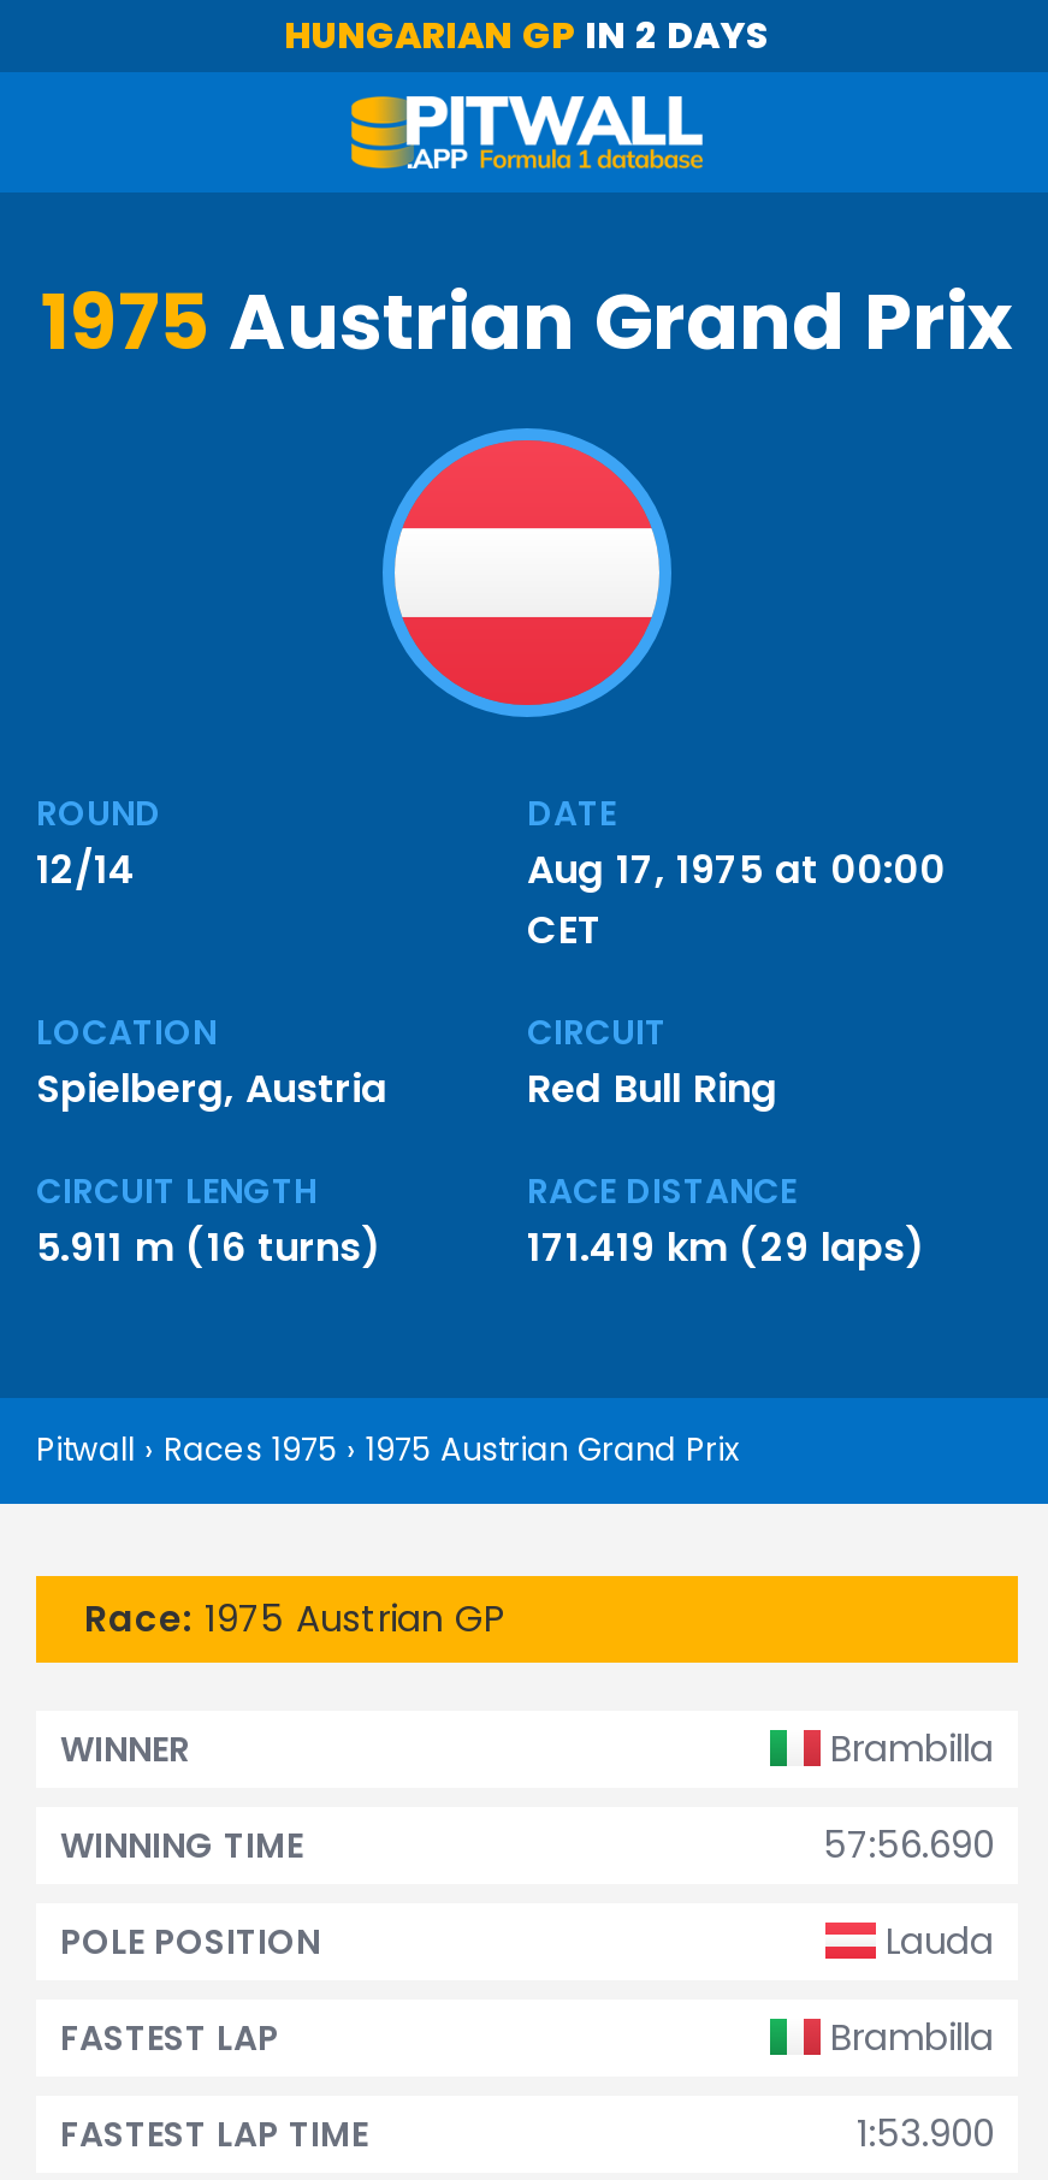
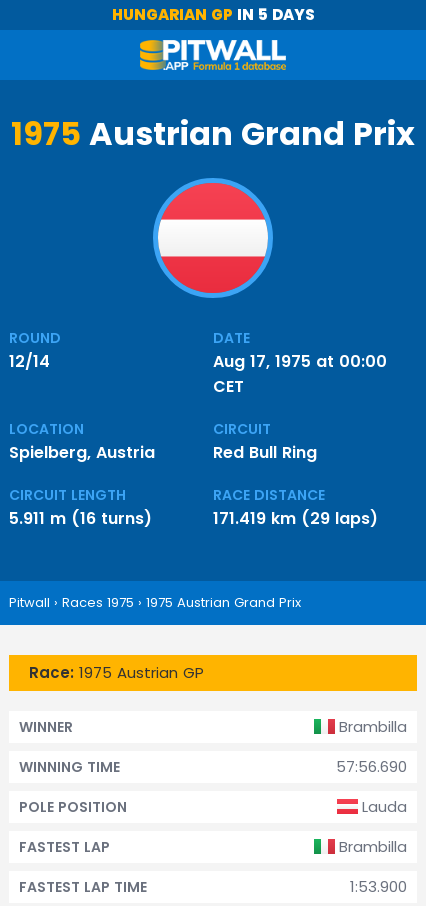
[284,10,770,60] HUNGARIAN GP IN 2 DAYS -> [111,4,314,25] HUNGARIAN GP IN 5 DAYS

